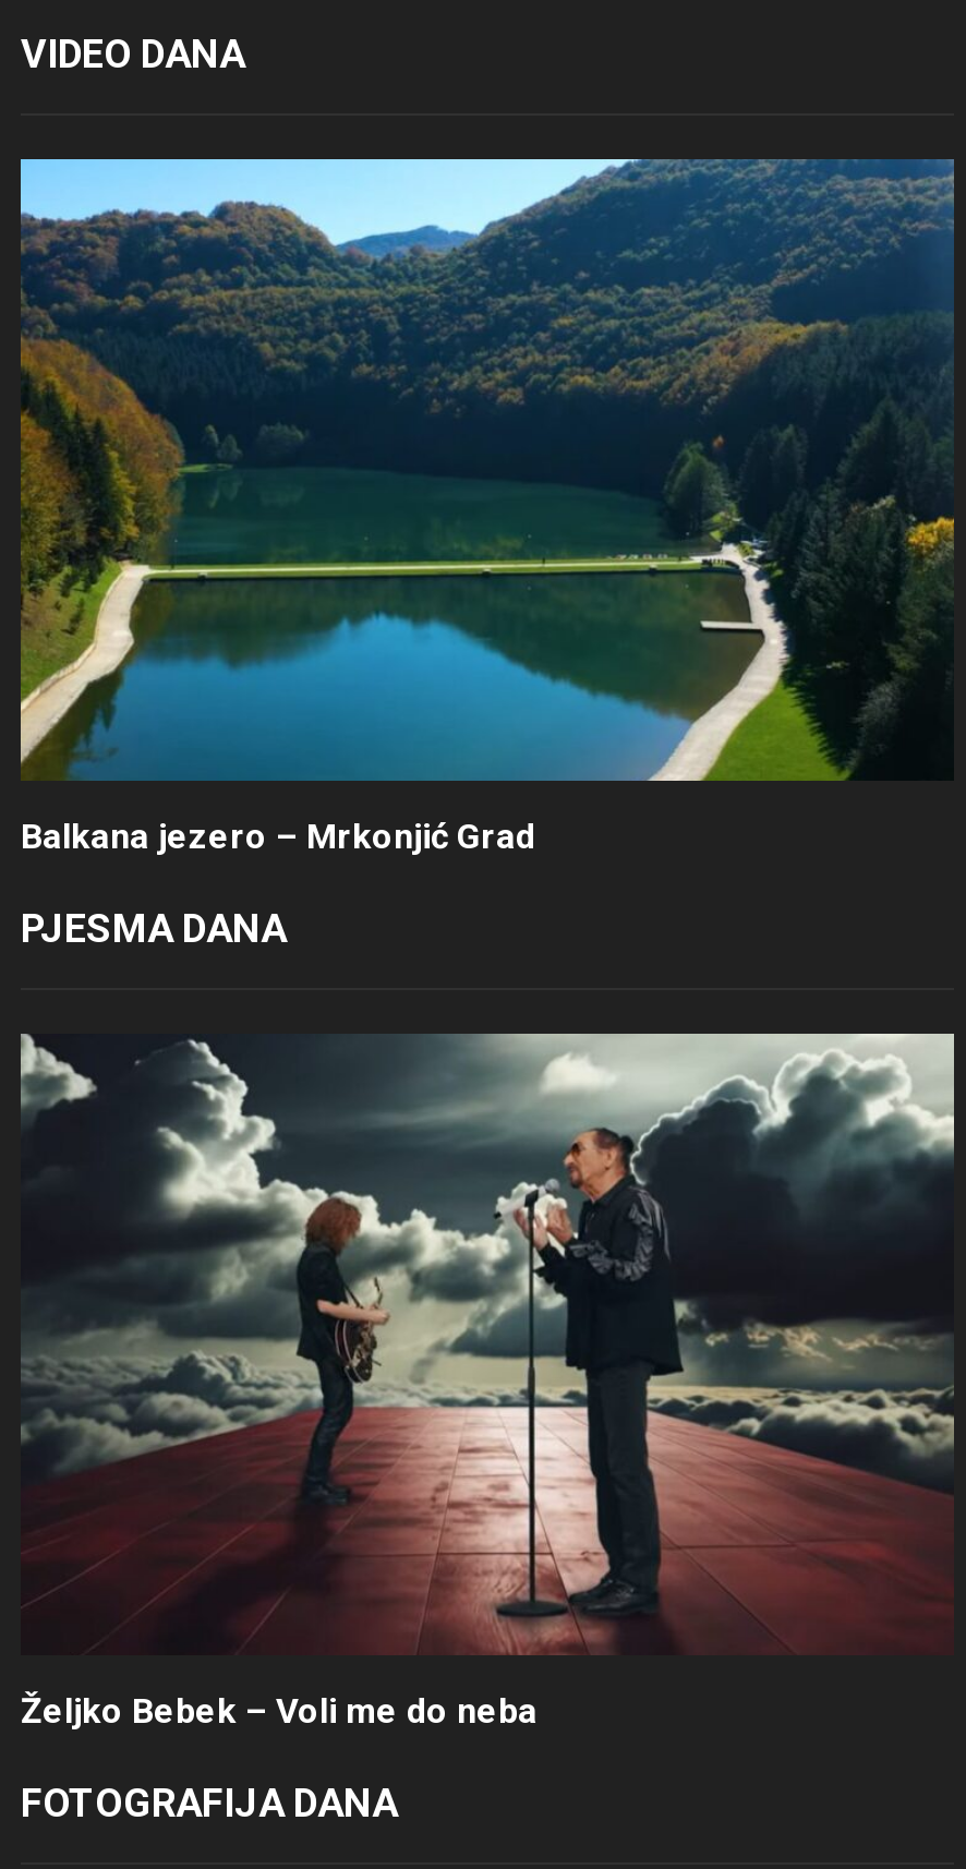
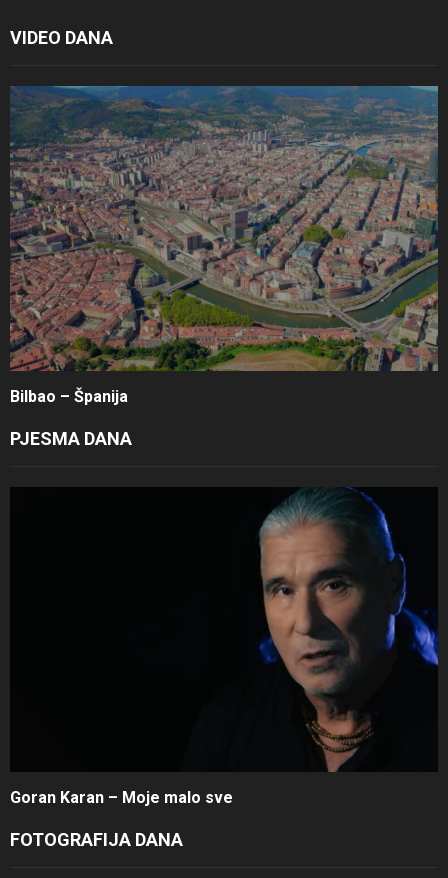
[19,157,954,857] [image] | Balkana jezero – Mrkonjić Grad -> [9,85,439,406] [image] | Bilbao – Španija
[19,1032,956,1733] [image] | Željko Bebek – Voli me do neba -> [10,487,439,807] [image] | Goran Karan – Moje malo sve

